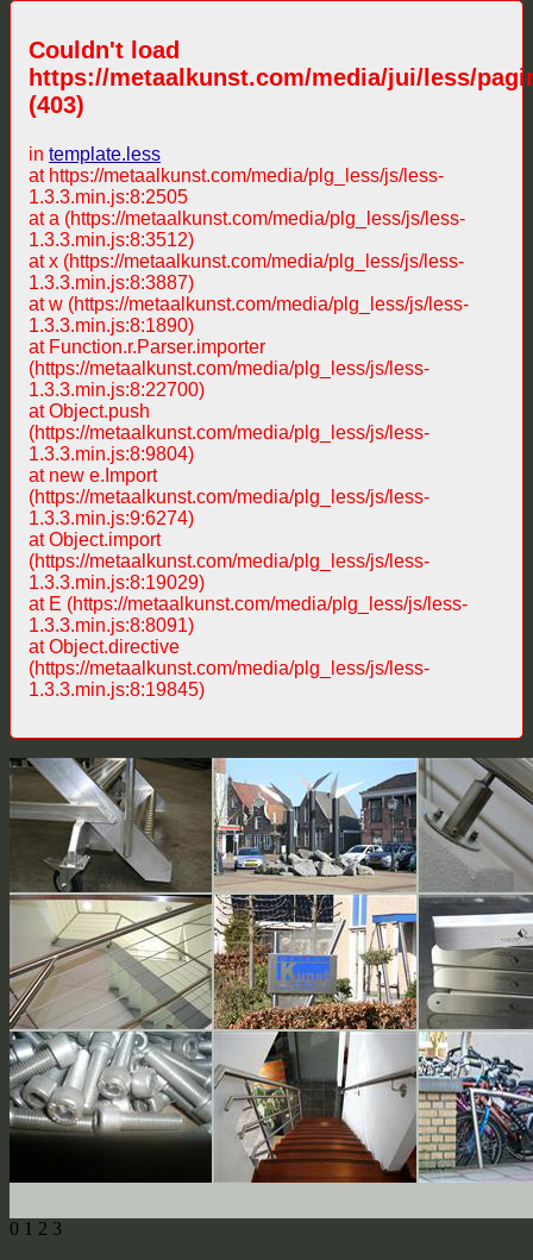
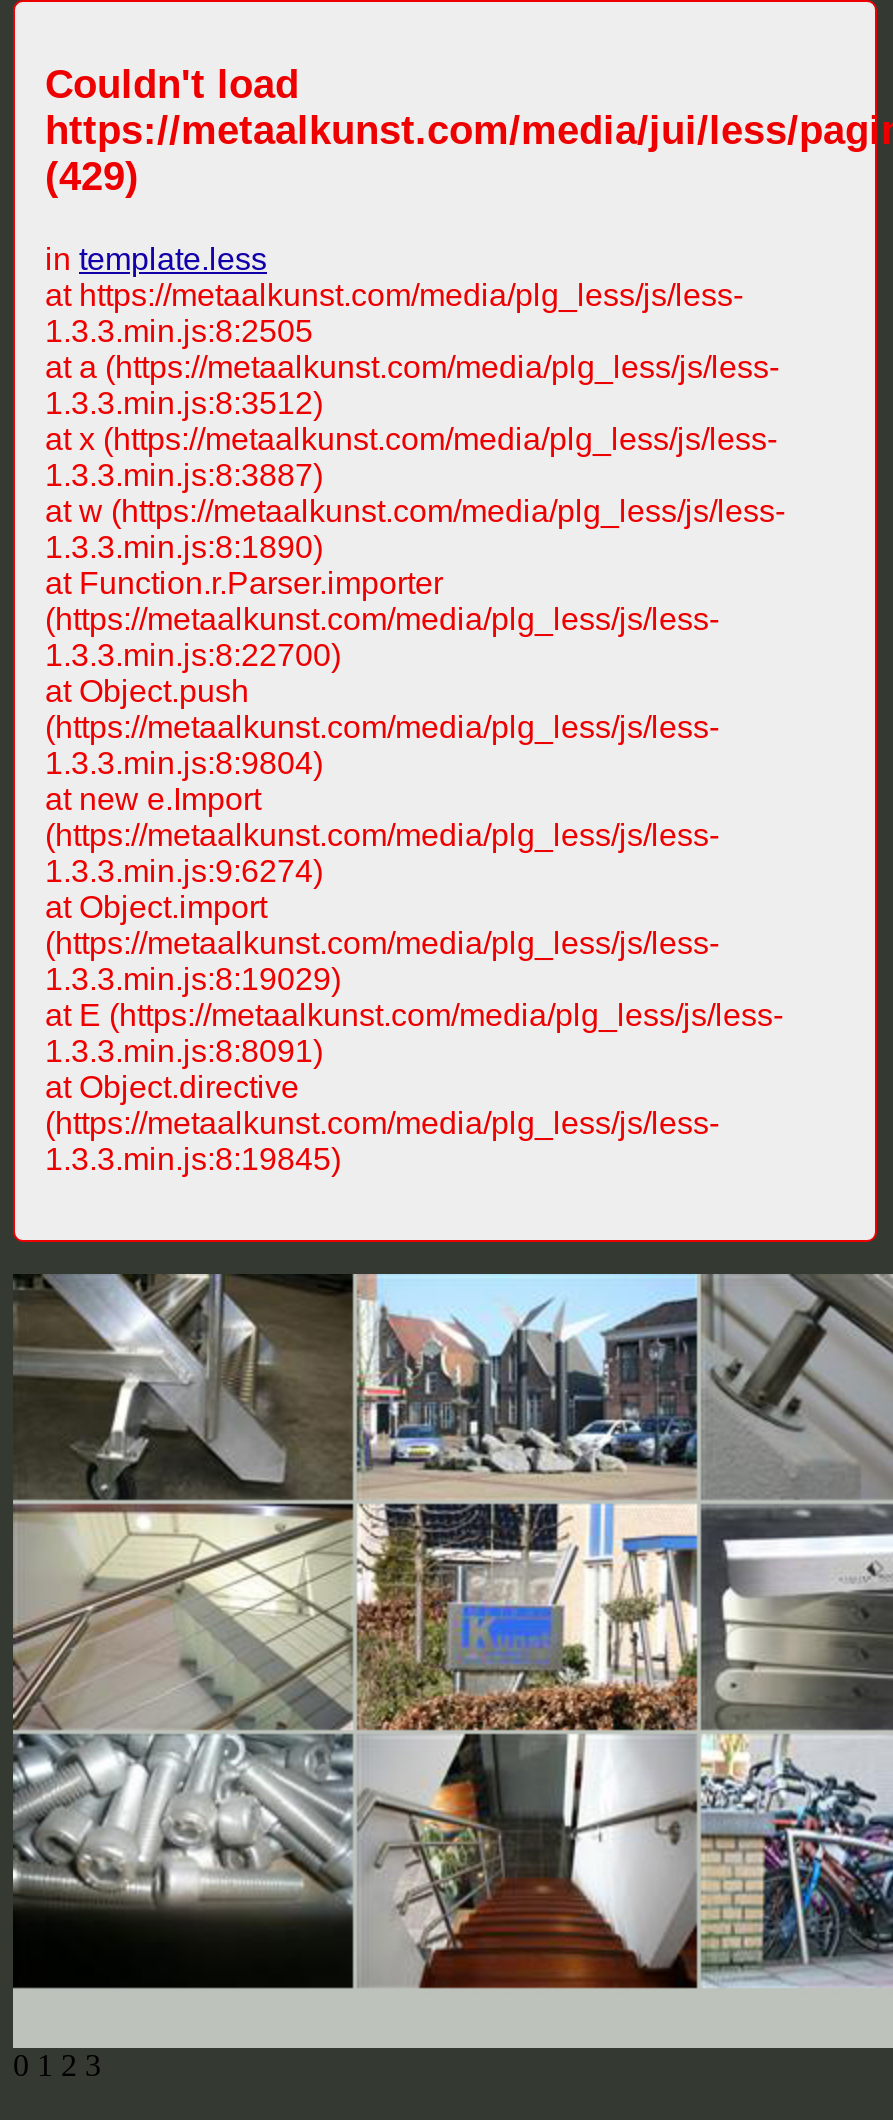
[29,92,84,118] (403) -> [45,154,139,198] (429)

